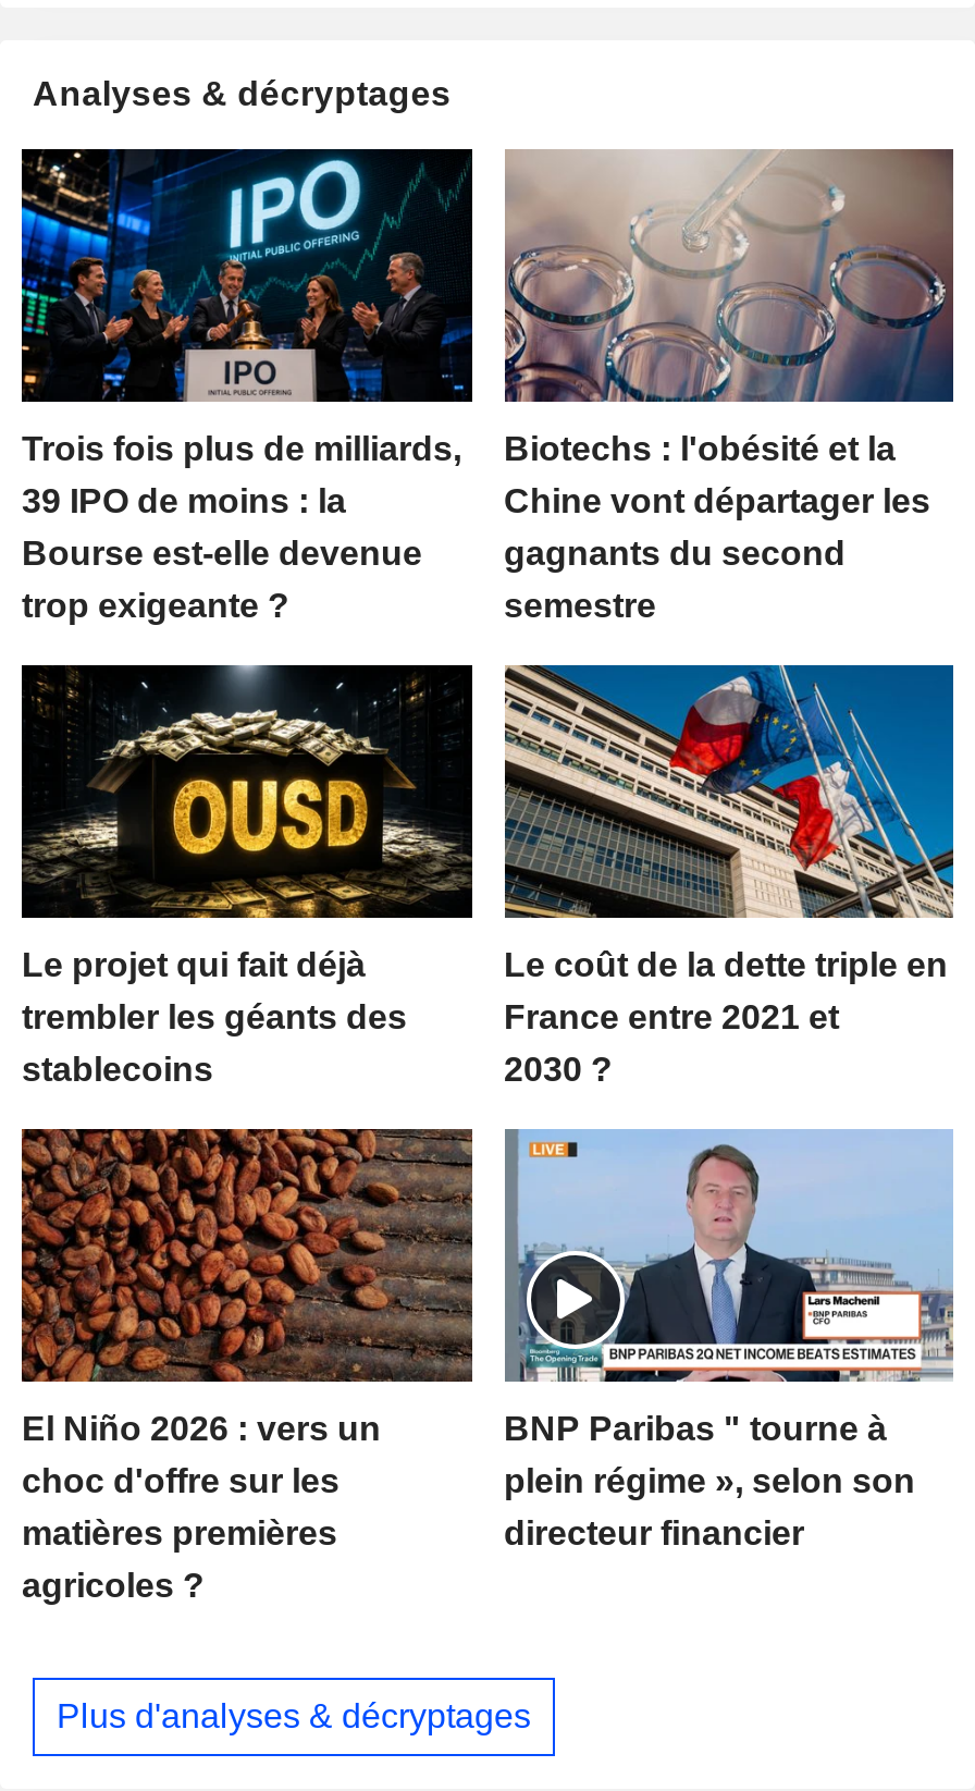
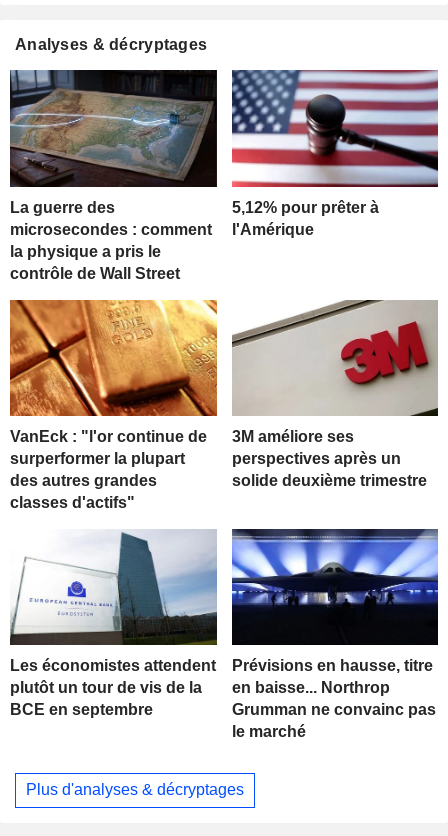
[20,146,472,624] [image] | Trois fois plus de milliards, | 39 IPO de moins : la | Bourse est-elle devenue | trop exigeante ? -> [9,69,217,281] [image] | La guerre des | microsecondes : comment | la physique a pris le | contrôle de Wall Street
[503,148,955,624] [image] | Biotechs : l'obésité et la | Chine vont départager les | gagnants du second | semestre -> [231,69,438,237] [image] | 5,12% pour prêter à | l'Amérique
[20,649,474,1088] [image] | Le projet qui fait déjà | trembler les géants des | stablecoins -> [9,299,218,511] [image] | VanEck : "l'or continue de | surperformer la plupart | des autres grandes | classes d'actifs"
[503,649,955,1088] [image] | Le coût de la dette triple en | France entre 2021 et | 2030 ? -> [231,299,438,489] [image] | 3M améliore ses | perspectives après un | solide deuxième trimestre
[20,1126,474,1604] [image] | El Niño 2026 : vers un | choc d'offre sur les | matières premières | agricoles ? -> [9,520,218,718] [image] | Les économistes attendent | plutôt un tour de vis de la | BCE en septembre
[503,1128,955,1552] [image] | BNP Paribas " tourne à | plein régime », selon son | directeur financier -> [231,521,439,740] [image] | Prévisions en hausse, titre | en baisse... Northrop | Grumman ne convainc pas | le marché

